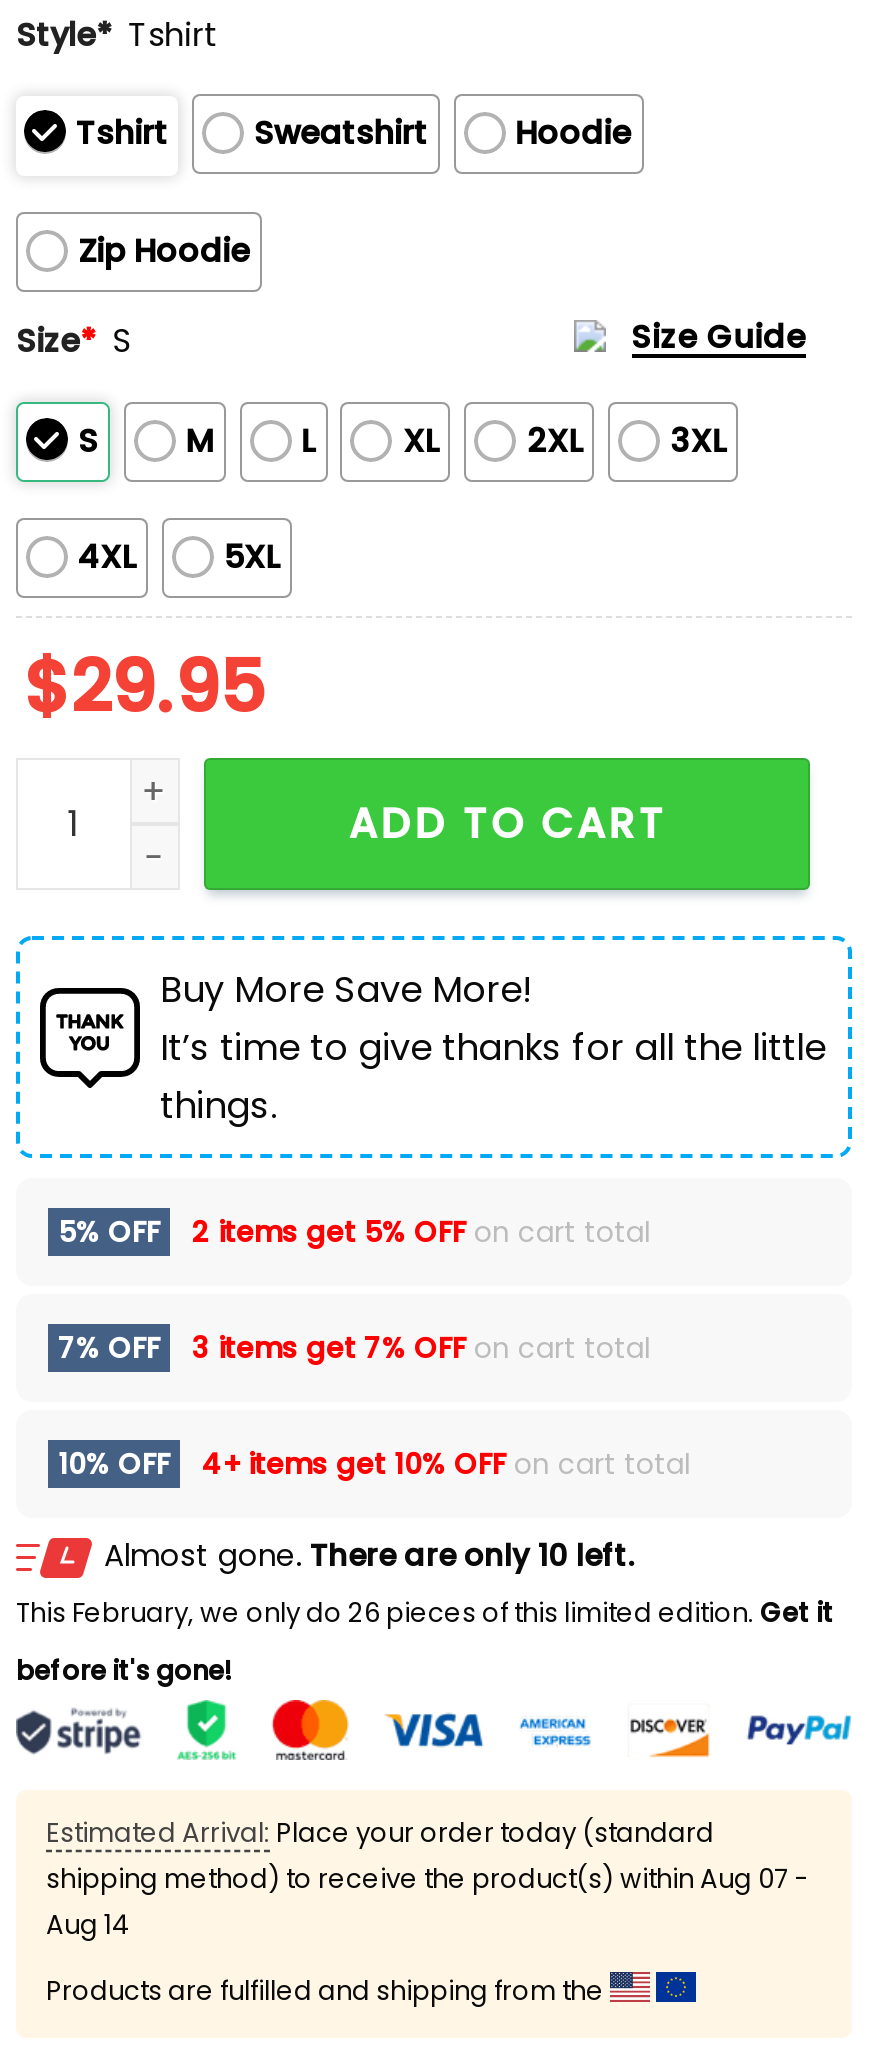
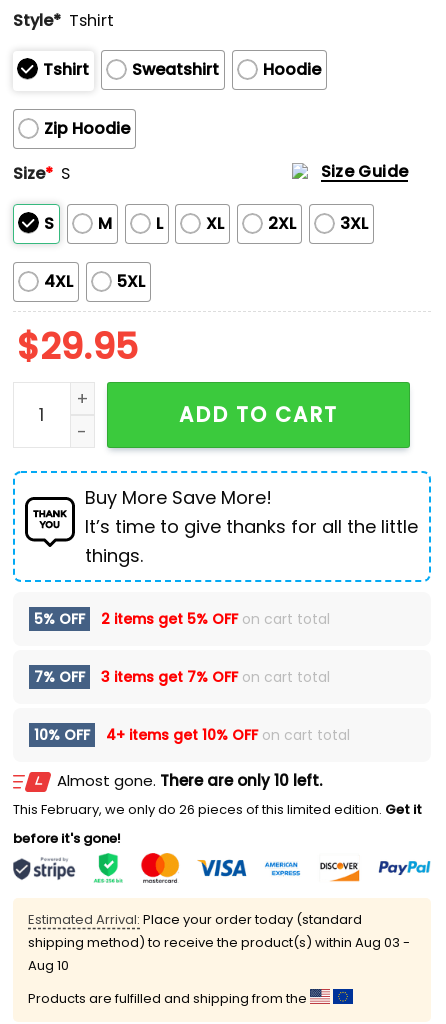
[46,1859,808,1897] shipping method) to receive the product(s) within Aug 07 - -> [28,933,410,952] shipping method) to receive the product(s) within Aug 03 -
[46,1905,130,1943] Aug 14 -> [28,956,69,975] Aug 10

